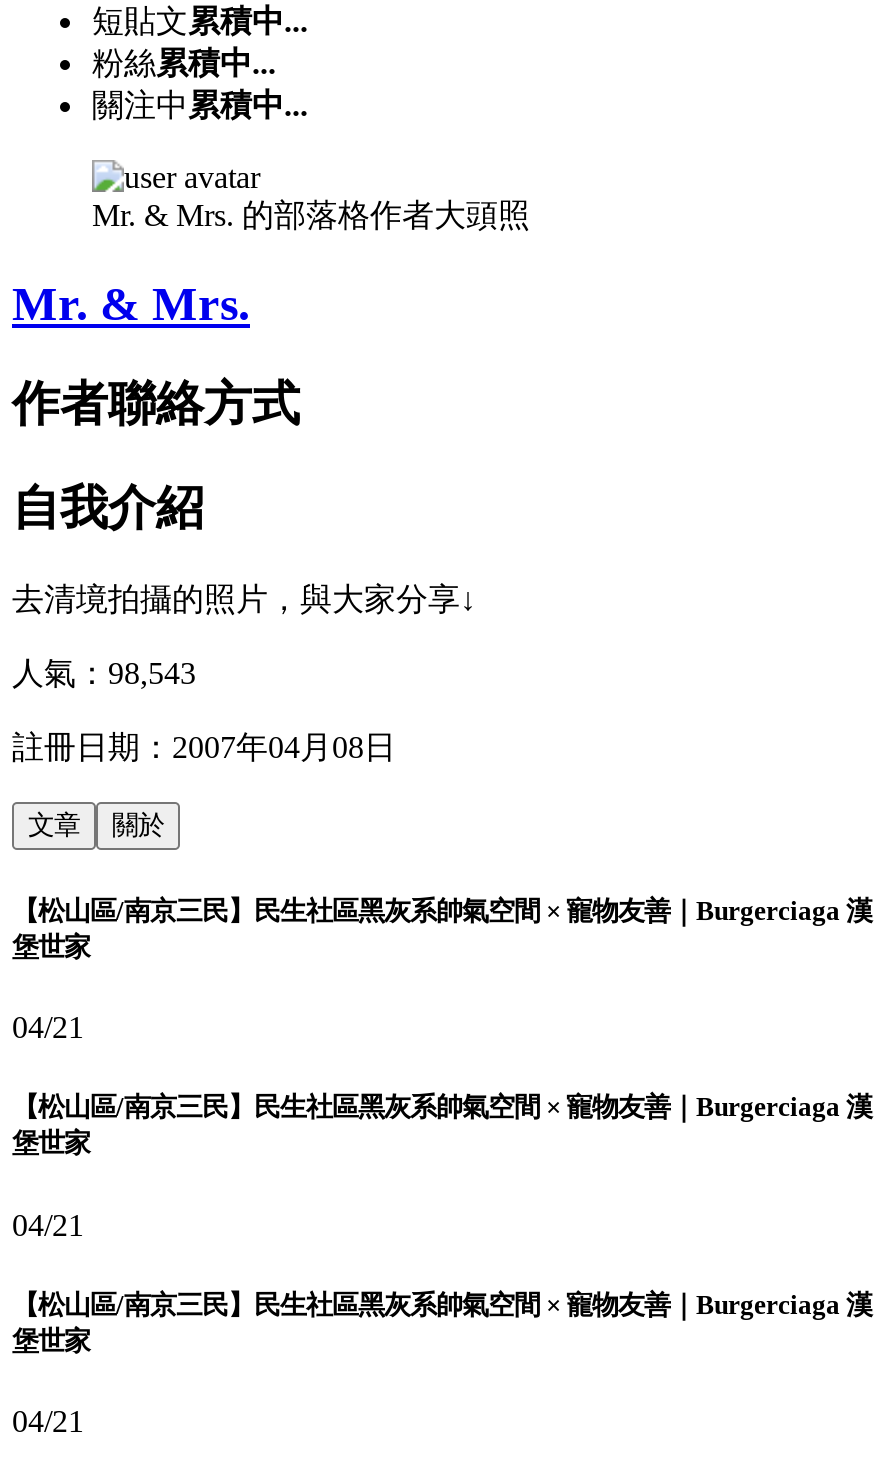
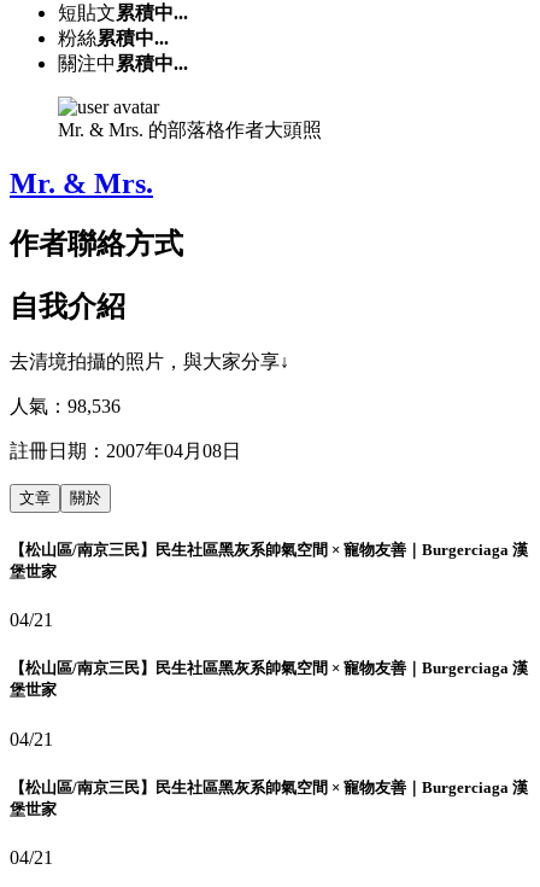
[12,656,196,690] 人氣：98,543 -> [10,396,121,416] 人氣：98,536

